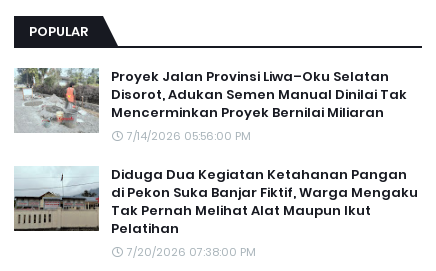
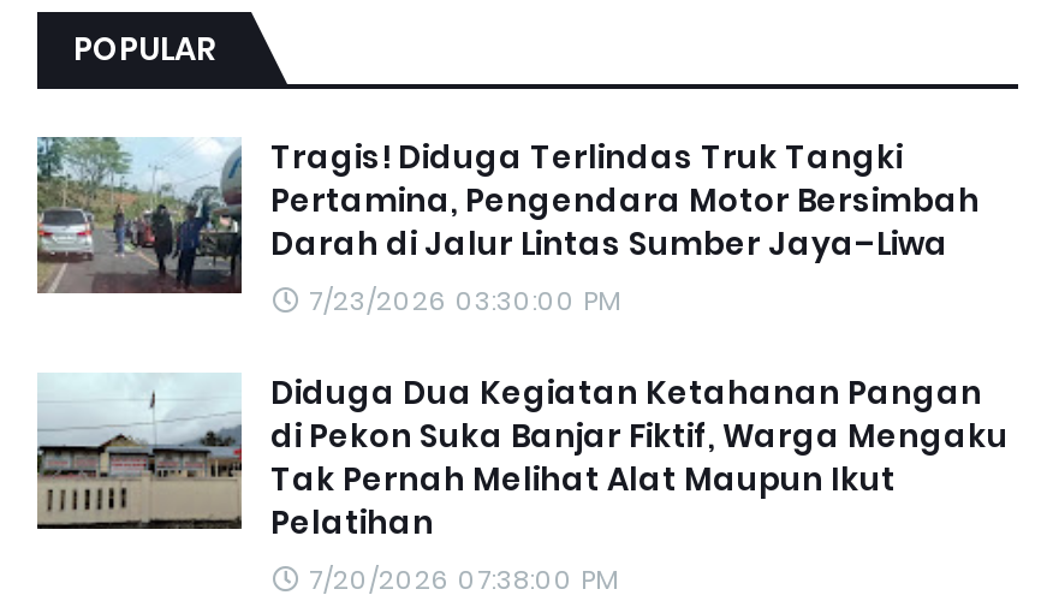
[15,67,407,144] [image] | Proyek Jalan Provinsi Liwa–Oku Selatan | Disorot, Adukan Semen Manual Dinilai Tak | Mencerminkan Proyek Bernilai Miliaran | 7/14/2026 05:56:00 PM -> [37,135,980,320] [image] | Tragis! Diduga Terlindas Truk Tangki | Pertamina, Pengendara Motor Bersimbah | Darah di Jalur Lintas Sumber Jaya–Liwa | 7/23/2026 03:30:00 PM

